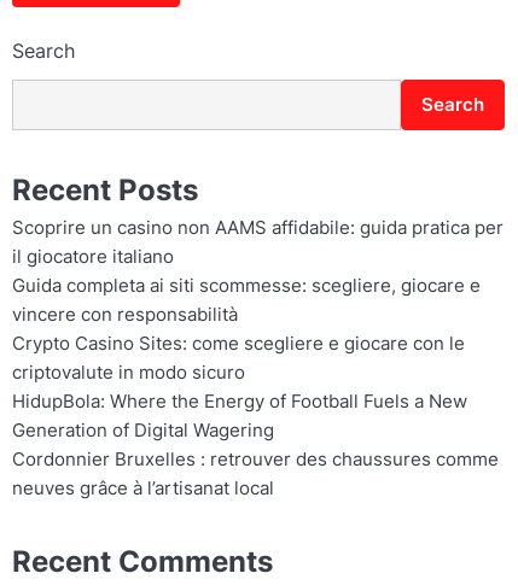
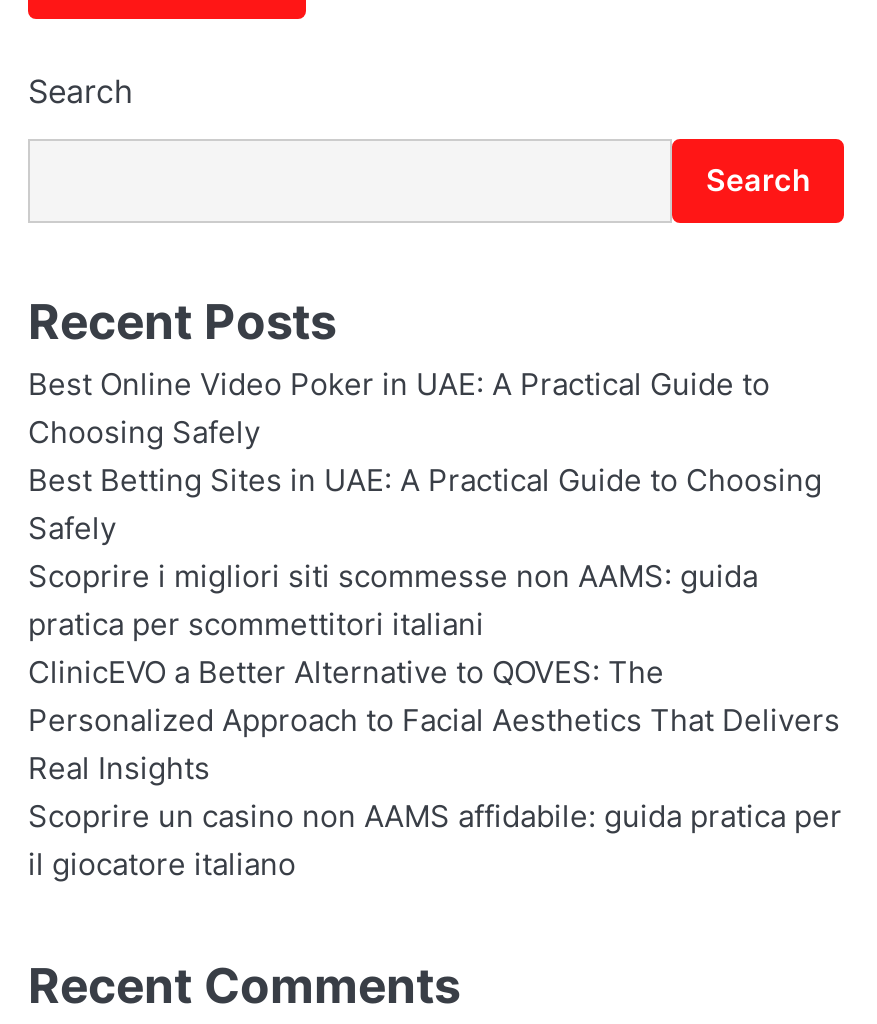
none -> [28,367,840,787] Best Online Video Poker in UAE: A Practical Guide to | Choosing Safely | Best Betting Sites in UAE: A Practical Guide to Choosing | Safely | Scoprire i migliori siti scommesse non AAMS: guida | pratica per scommettitori italiani | ClinicEVO a Better Alternative to QOVES: The | Personalized Approach to Facial Aesthetics That Delivers | Real Insights
moved [12,217,504,268] -> [28,799,842,883]: Scoprire un casino non AAMS affidabile: guida pratica per | il giocatore italiano
[12,275,499,500] Guida completa ai siti scommesse: scegliere, giocare e | vincere con responsabilità | Crypto Casino Sites: come scegliere e giocare con le | criptovalute in modo sicuro | HidupBola: Where the Energy of Football Fuels a New | Generation of Digital Wagering | Cordonnier Bruxelles : retrouver des chaussures comme | neuves grâce à l’artisanat local -> none

